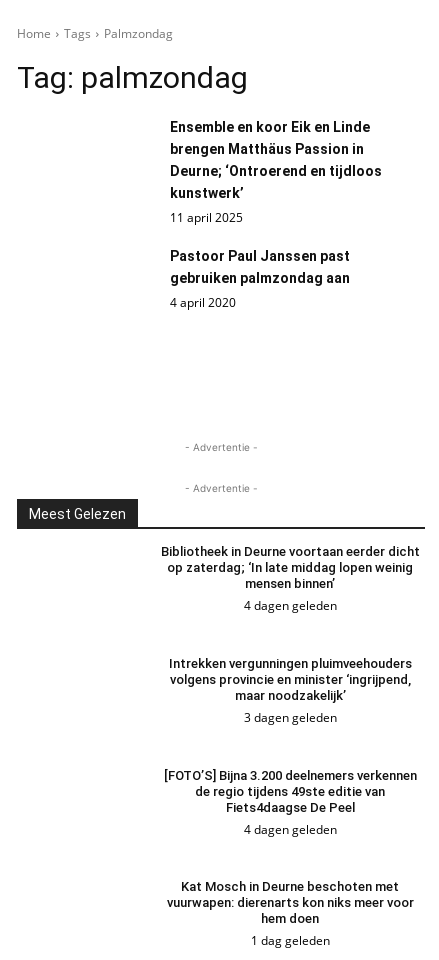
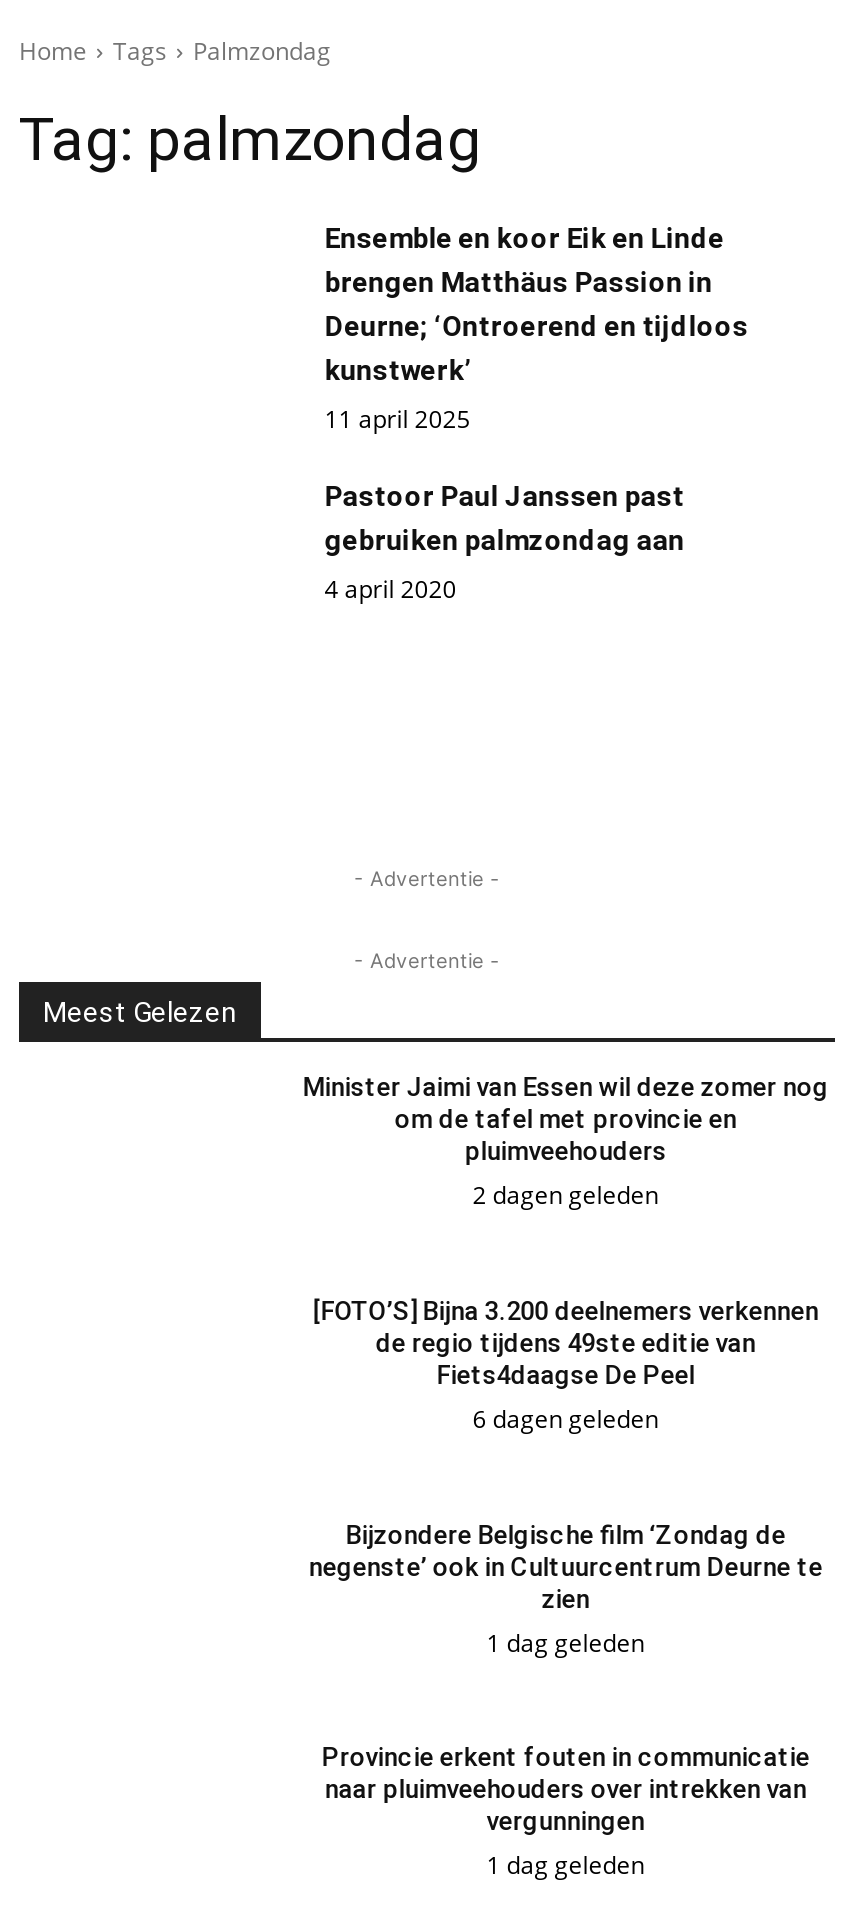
[161,544,420,726] Bibliotheek in Deurne voortaan eerder dicht | op zaterdag; ‘In late middag lopen weinig | mensen binnen’ | 4 dagen geleden | Intrekken vergunningen pluimveehouders | volgens provincie en minister ‘ingrijpend, | maar noodzakelijk’ | 3 dagen geleden -> [302,1072,828,1212] Minister Jaimi van Essen wil deze zomer nog | om de tafel met provincie en | pluimveehouders | 2 dagen geleden
moved [164,768,417,815] -> [312,1296,818,1390]: [FOTO’S] Bijna 3.200 deelnemers verkennen | de regio tijdens 49ste editie van | Fiets4daagse De Peel
[167,821,414,926] 4 dagen geleden | Kat Mosch in Deurne beschoten met | vuurwapen: dierenarts kon niks meer voor | hem doen -> [308,1402,822,1836] 6 dagen geleden | Bijzondere Belgische film ‘Zondag de | negenste’ ook in Cultuurcentrum Deurne te | zien | 1 dag geleden | Provincie erkent fouten in communicatie | naar pluimveehouders over intrekken van | vergunningen

